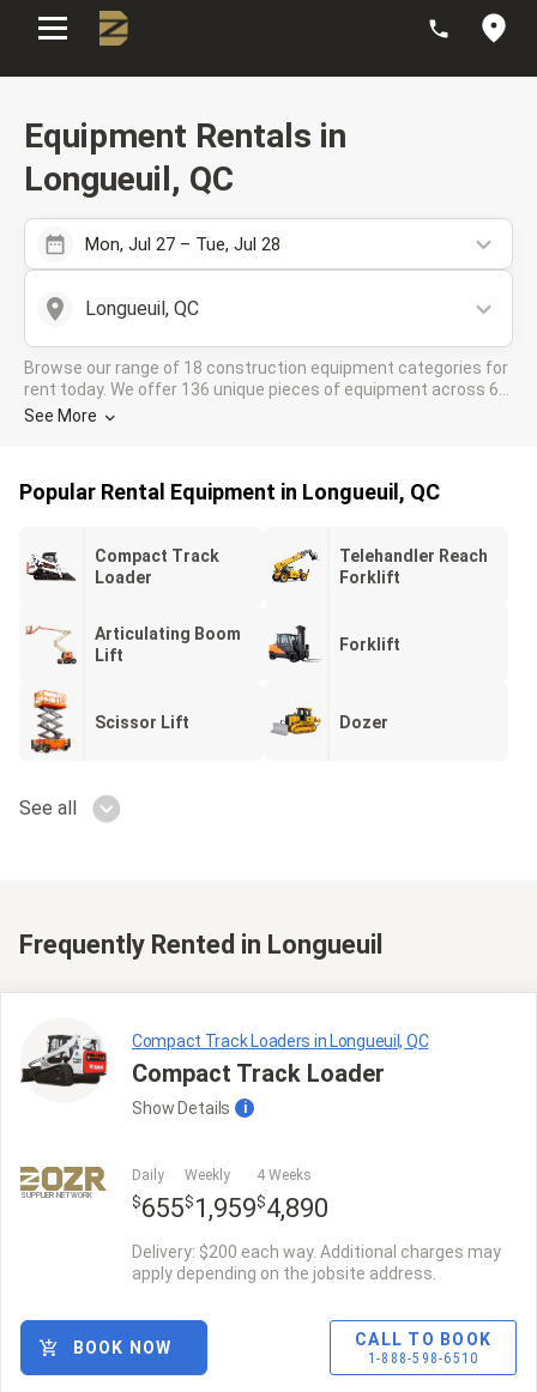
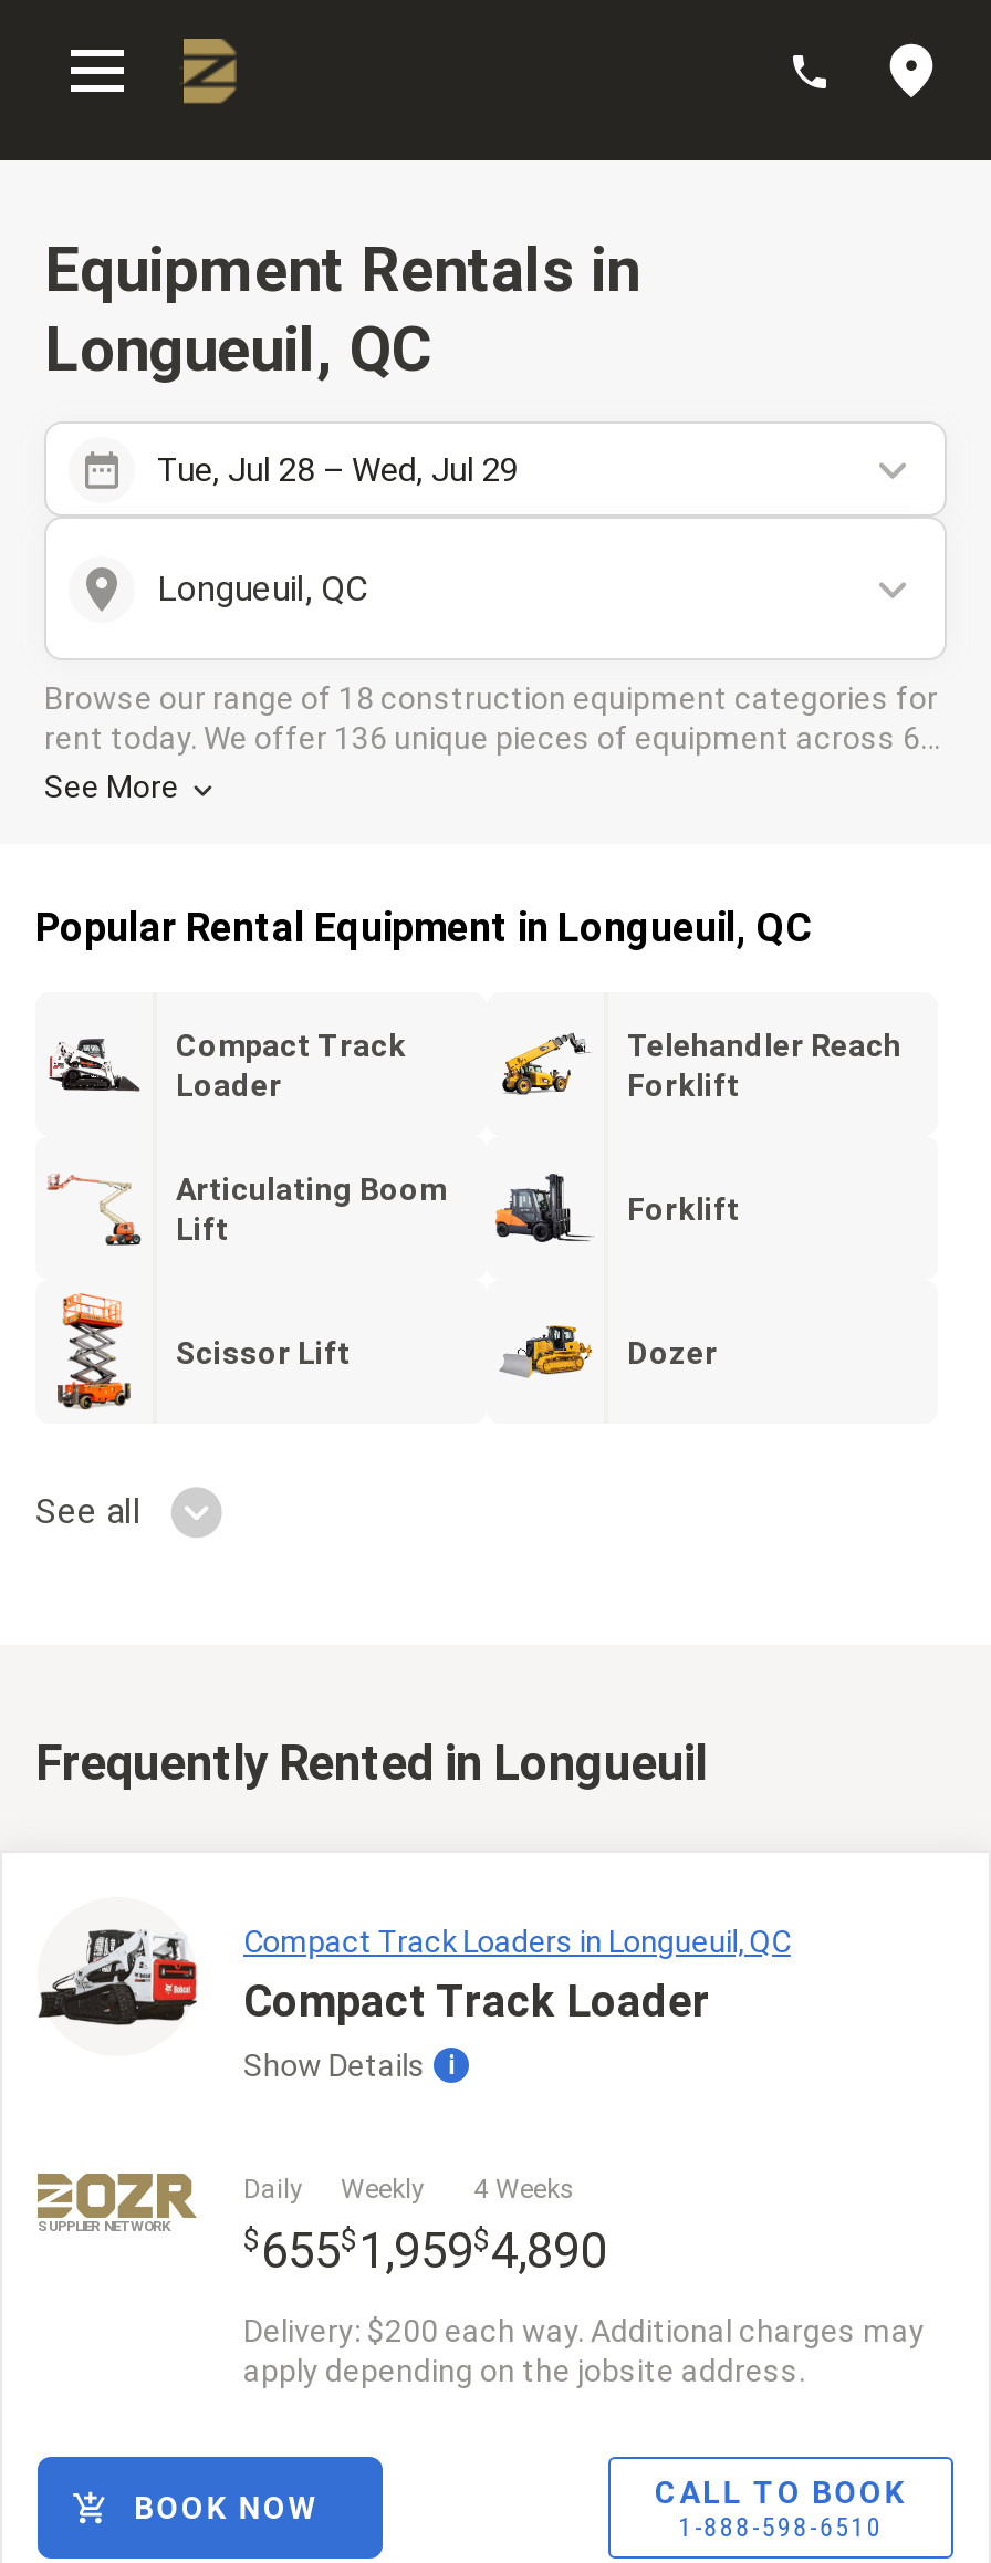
[85,233,280,255] Mon, Jul 27 – Tue, Jul 28 -> [157,449,518,489] Tue, Jul 28 – Wed, Jul 29

